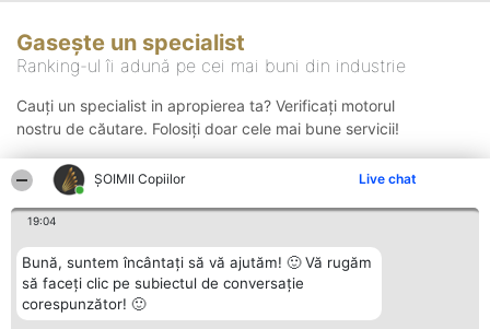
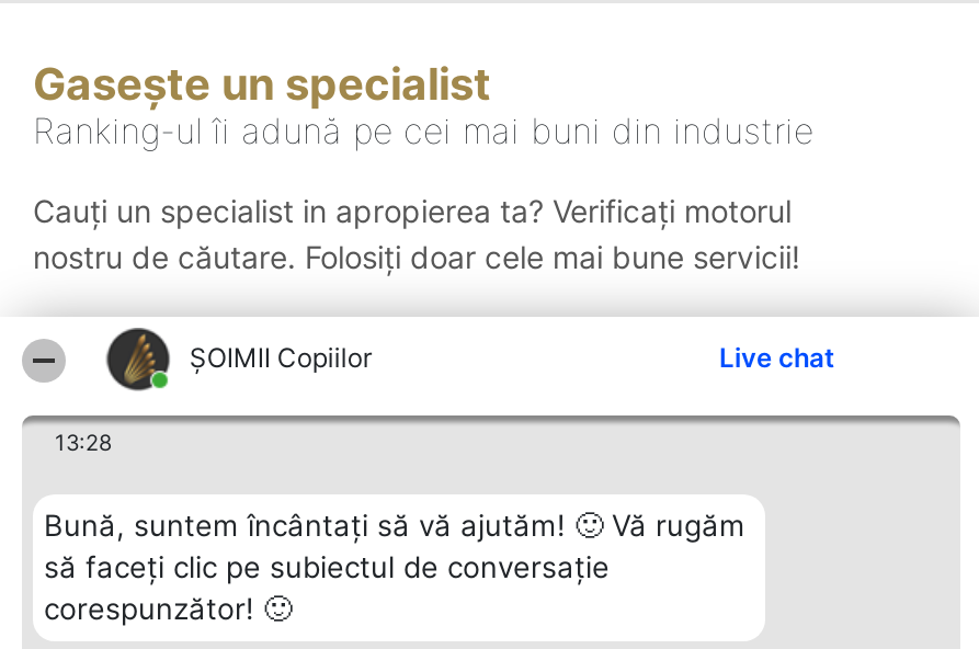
[27,214,56,227] 19:04 -> [55,429,112,455] 13:28

